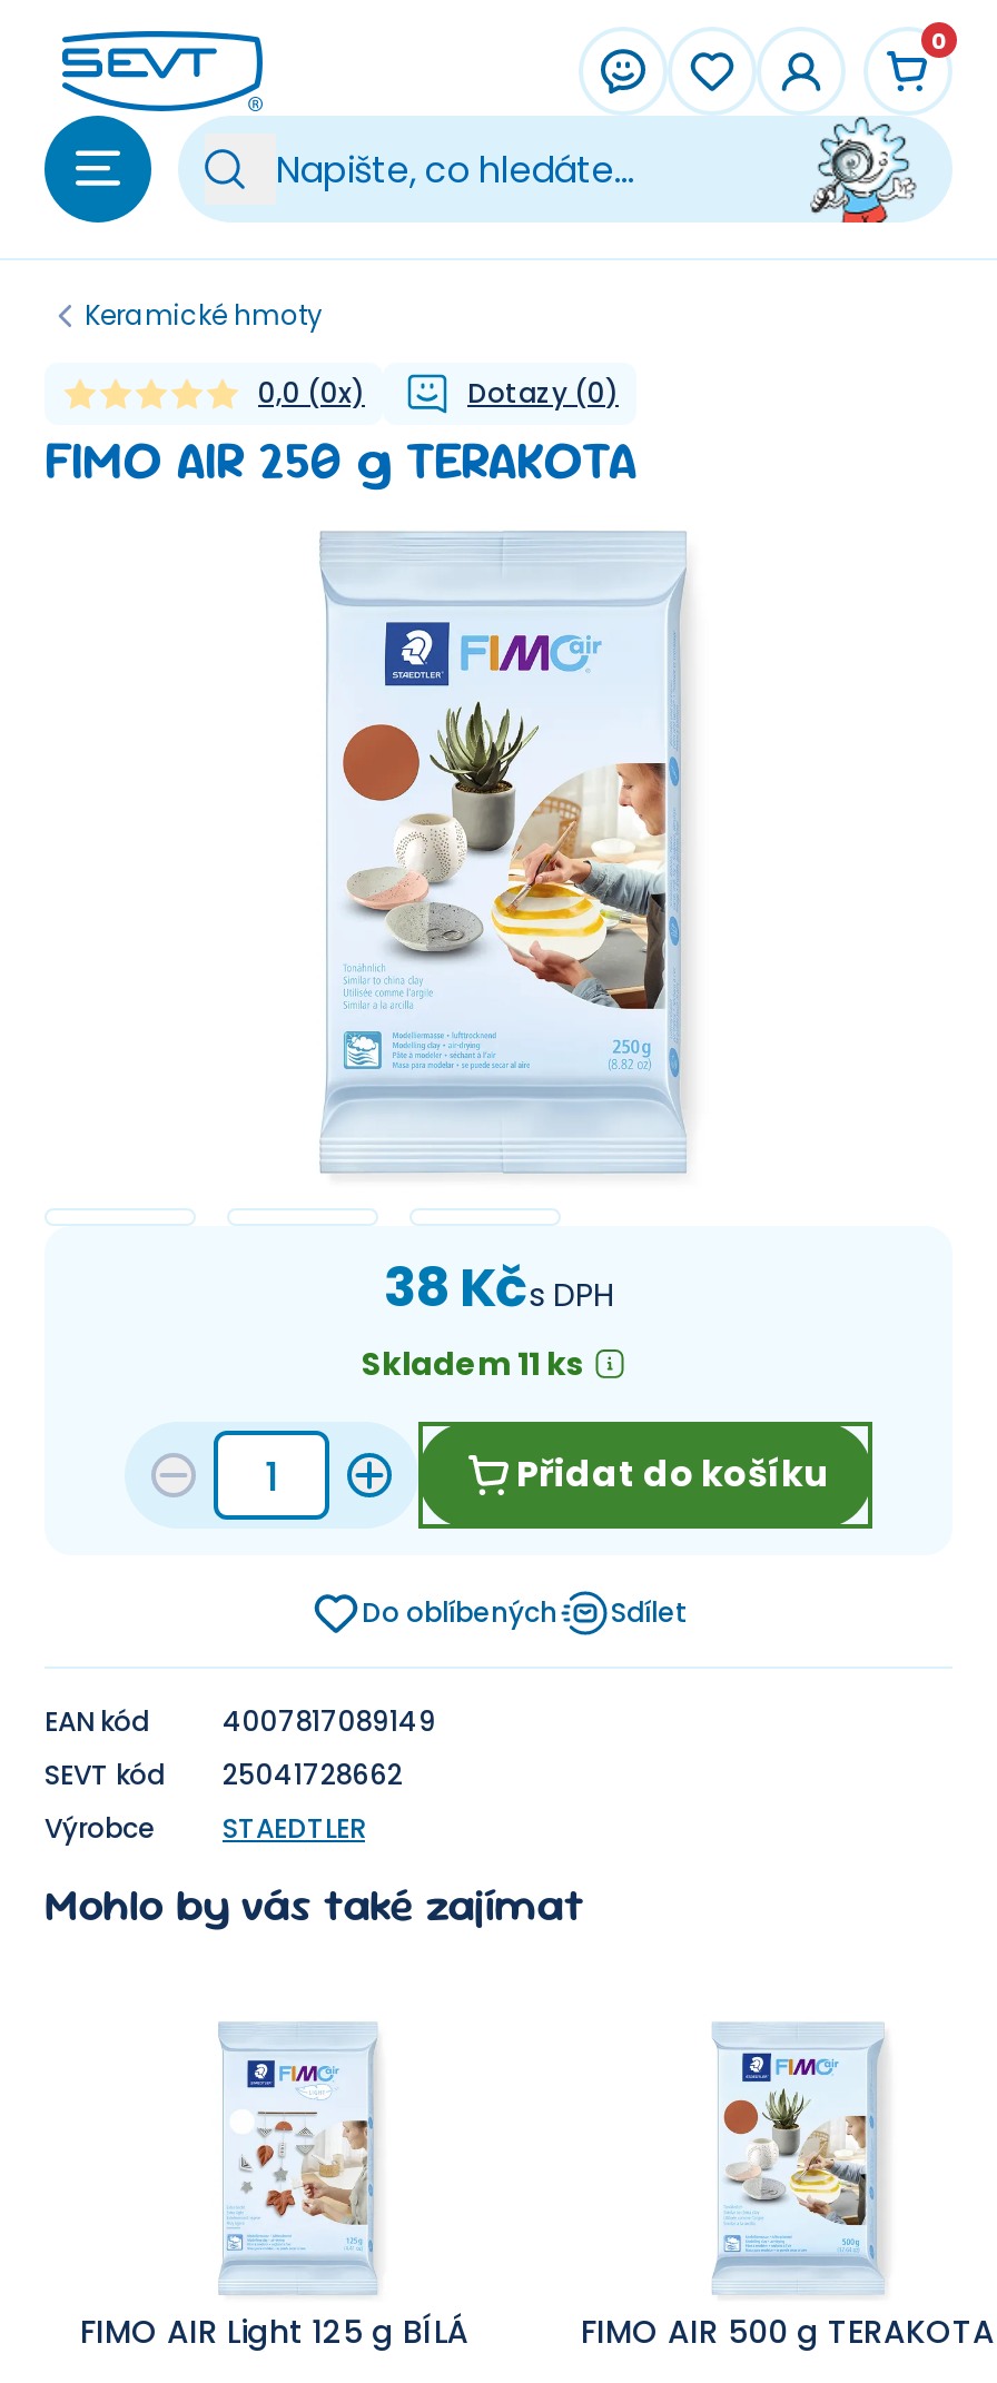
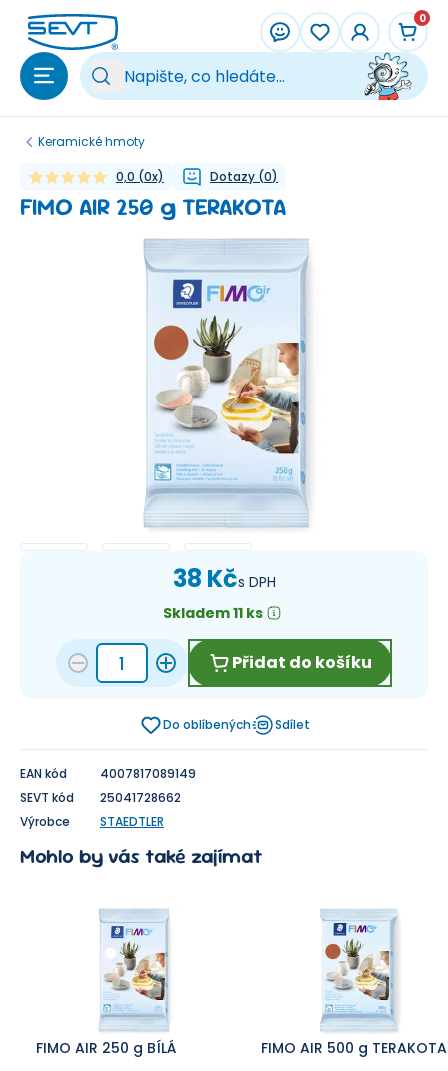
[80,2098,467,2354] [image] | FIMO AIR Light 125 g BÍLÁ -> [36,941,176,1058] [image] | FIMO AIR 250 g BÍLÁ

